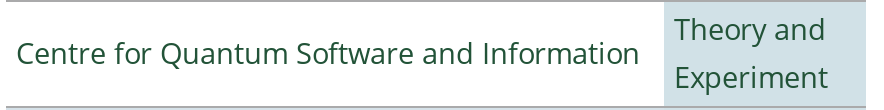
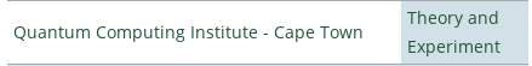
[16,34,640,72] Centre for Quantum Software and Information -> [13,20,364,43] Quantum Computing Institute - Cape Town

